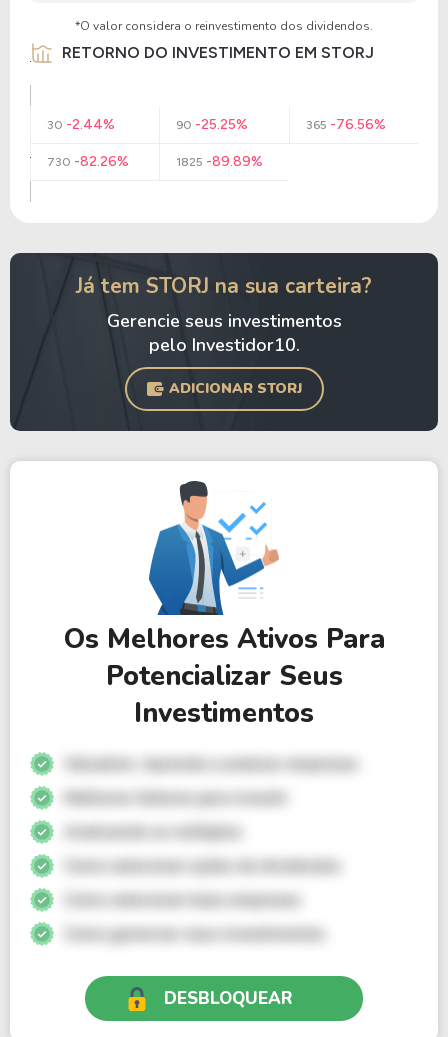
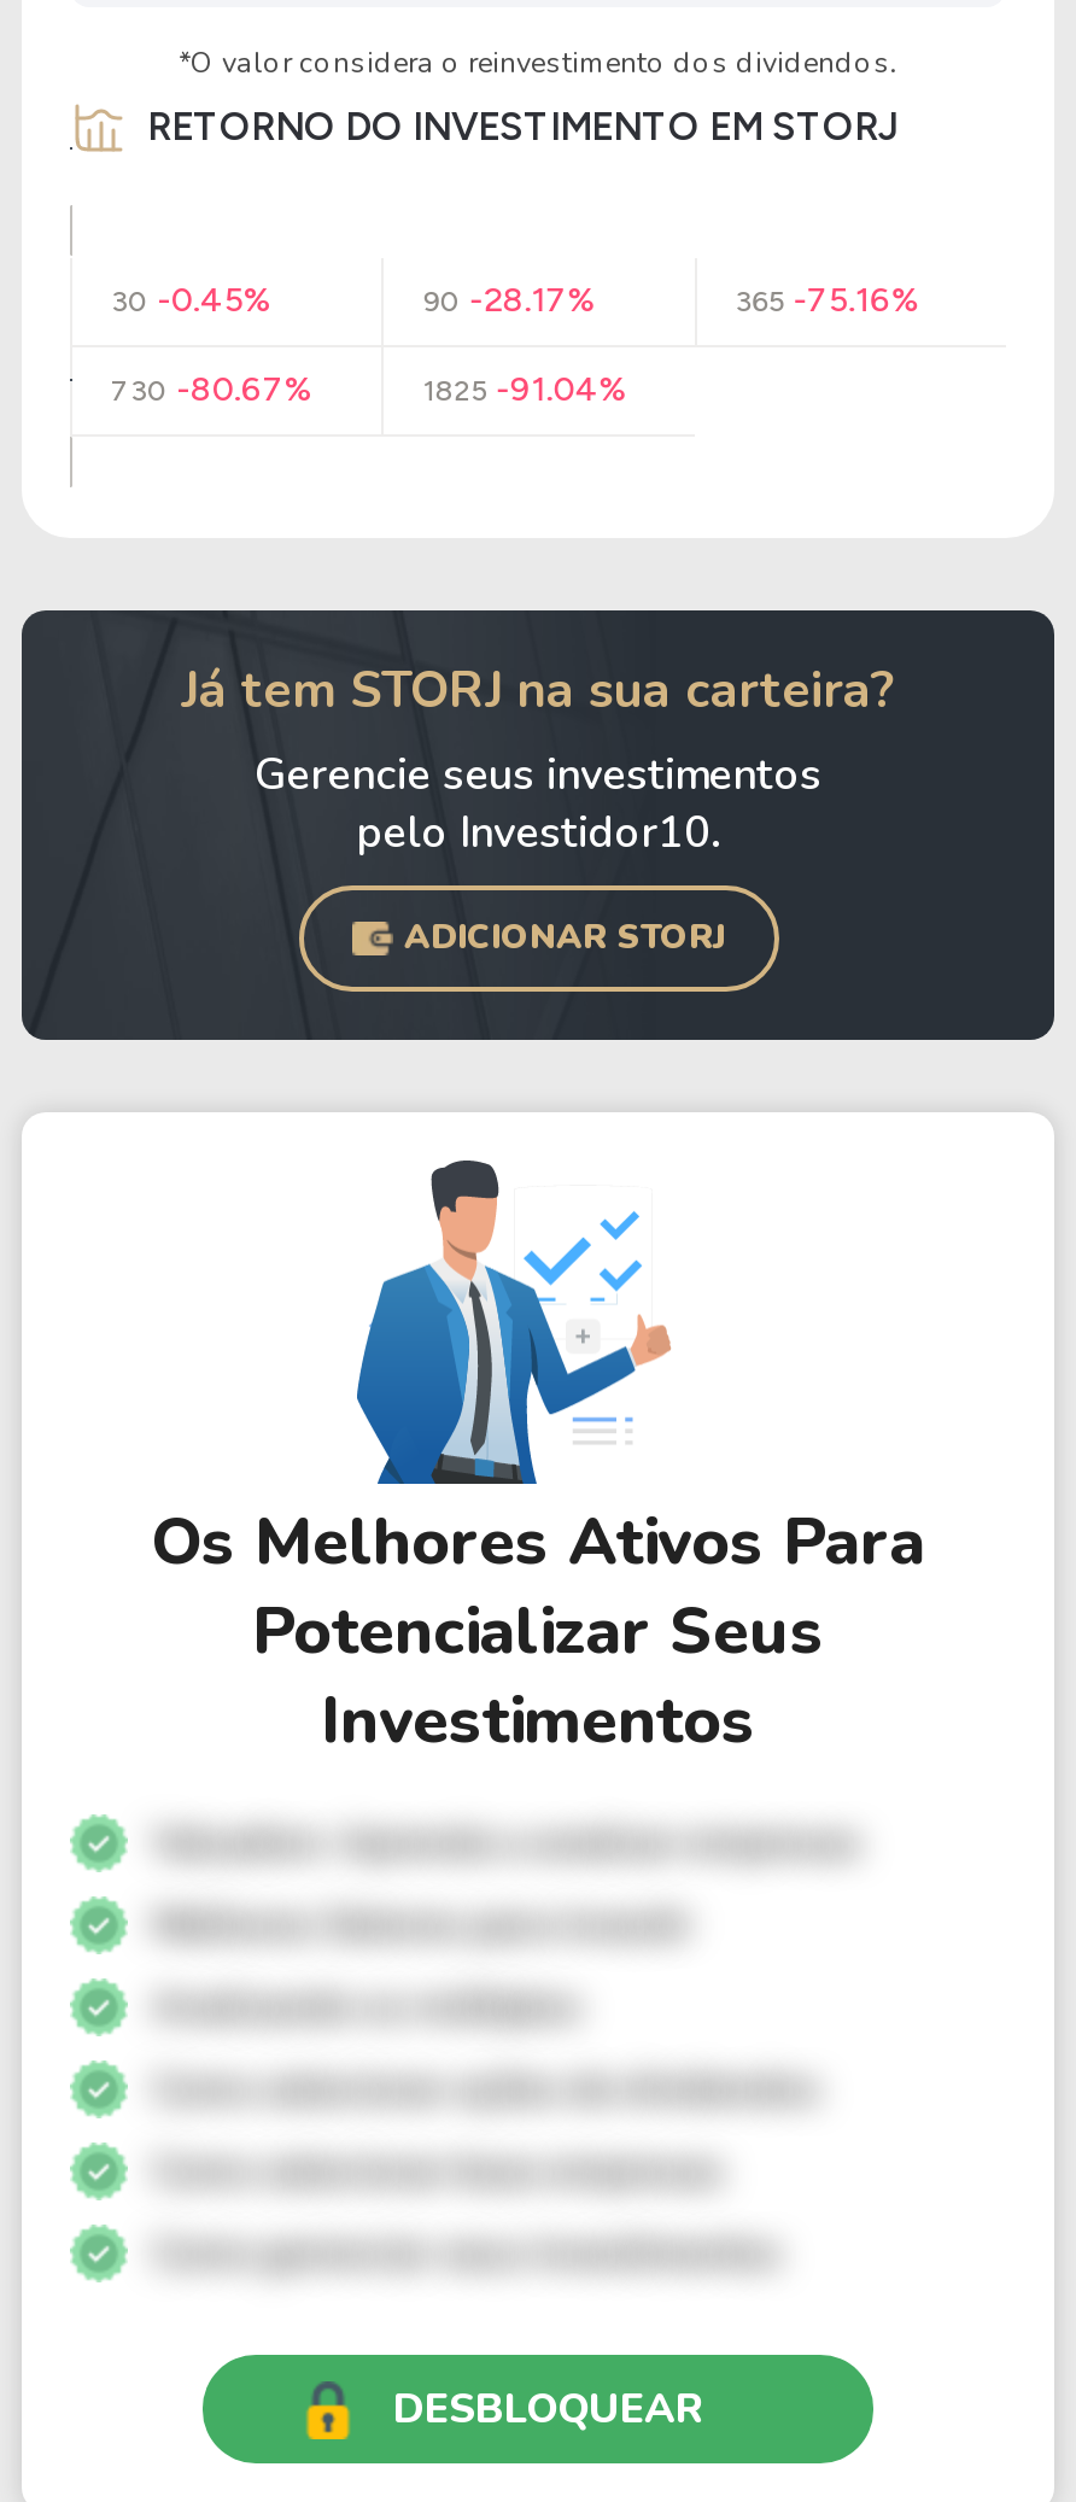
[47,116,115,133] 30 -2.44% -> [111,280,273,321] 30 -0.45%
[176,116,248,133] 90 -25.25% -> [423,280,597,321] 90 -28.17%
[306,116,386,133] 365 -76.56% -> [735,280,921,321] 365 -75.16%
[47,153,129,170] 730 -82.26% -> [111,369,314,410] 730 -80.67%
[176,153,263,170] 1825 -89.89% -> [423,369,628,410] 1825 -91.04%

